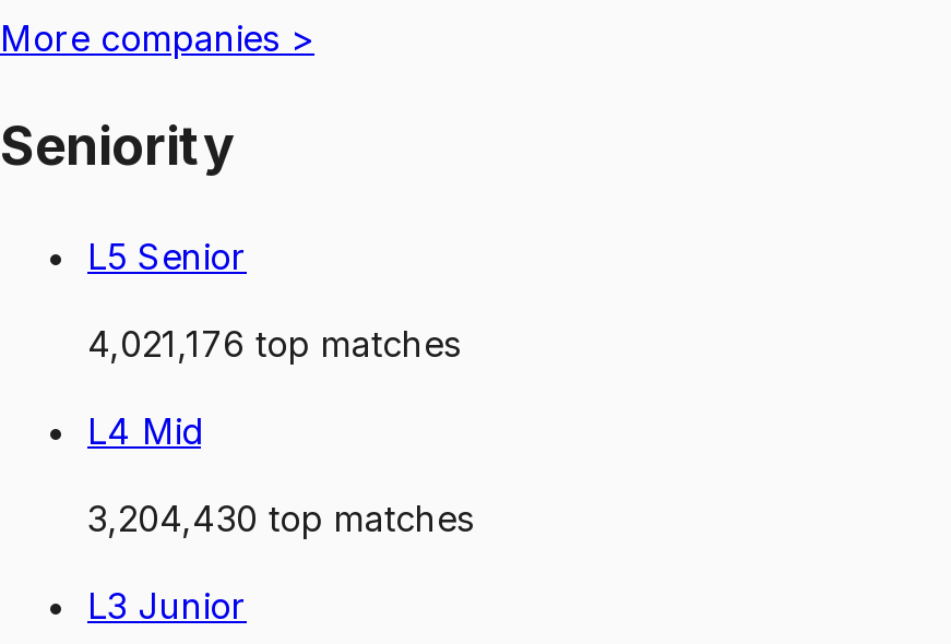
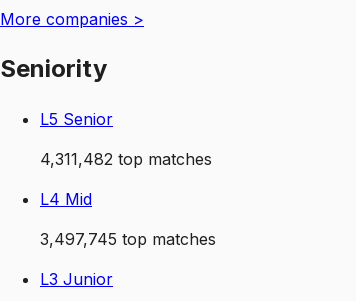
[87,322,461,365] 4,021,176 top matches -> [40,149,212,169] 4,311,482 top matches
[87,496,474,540] 3,204,430 top matches -> [40,229,216,249] 3,497,745 top matches

